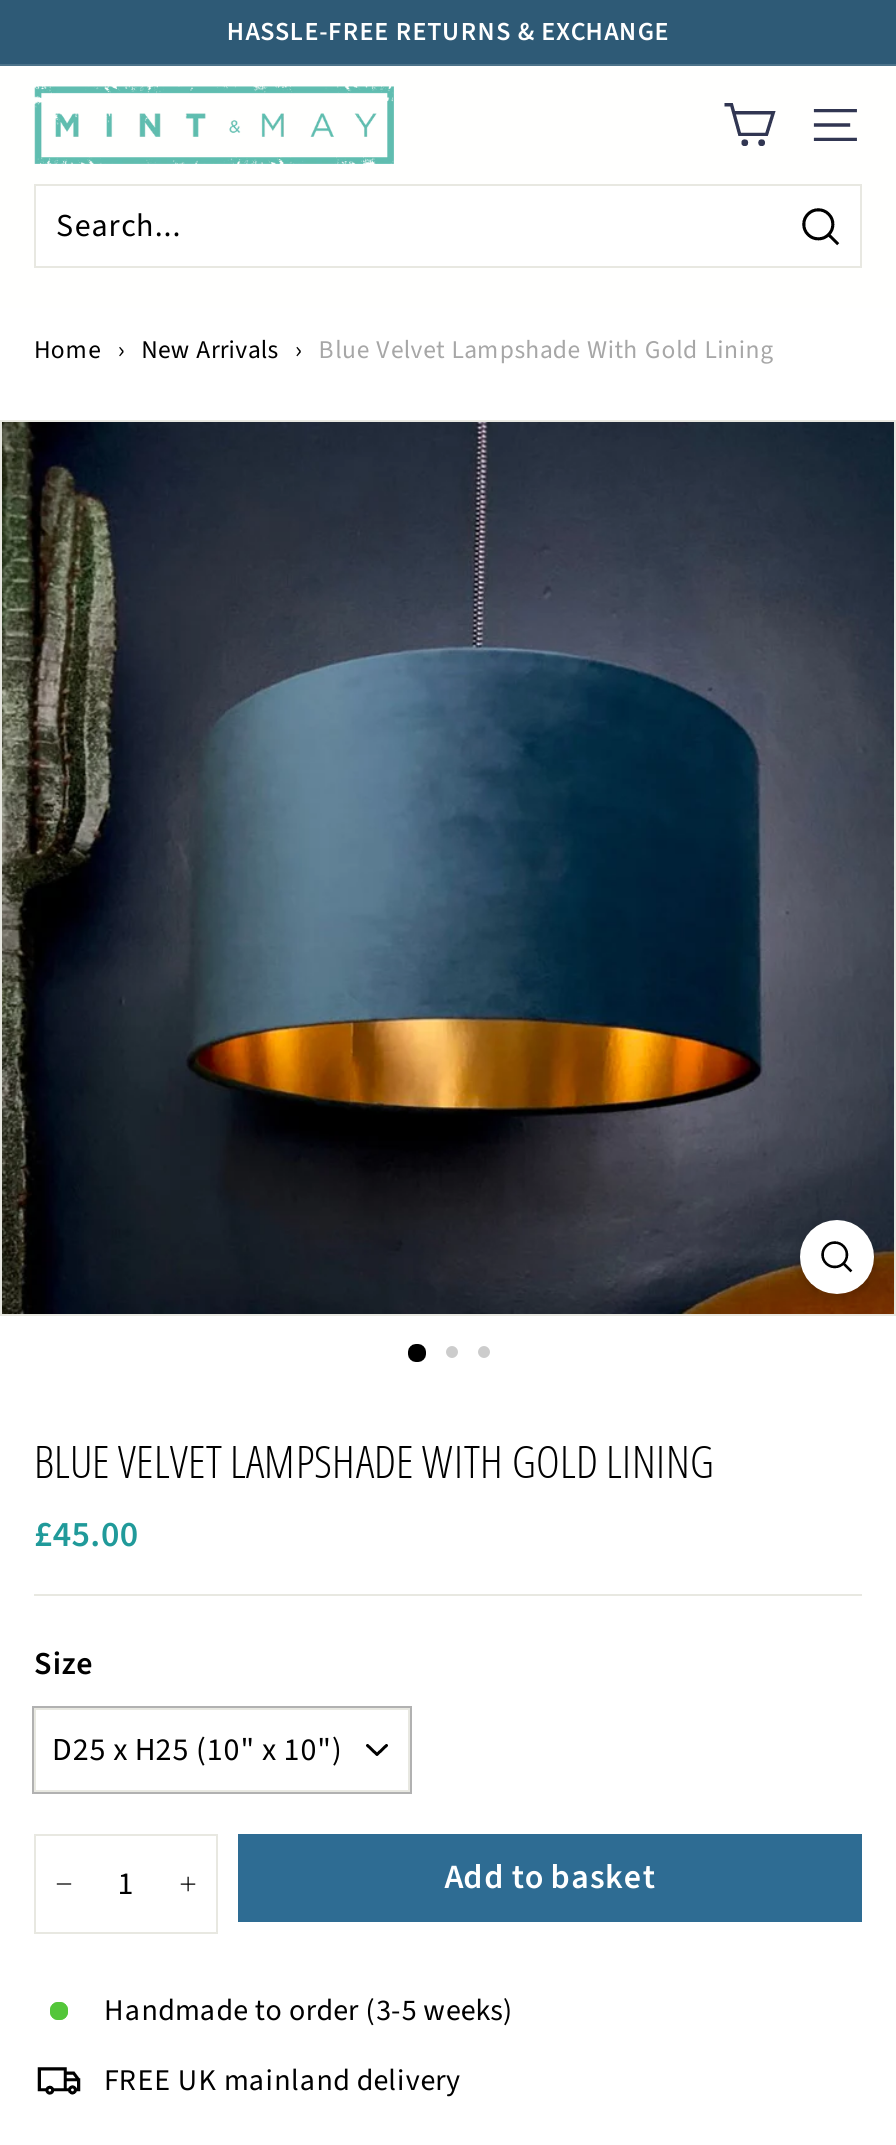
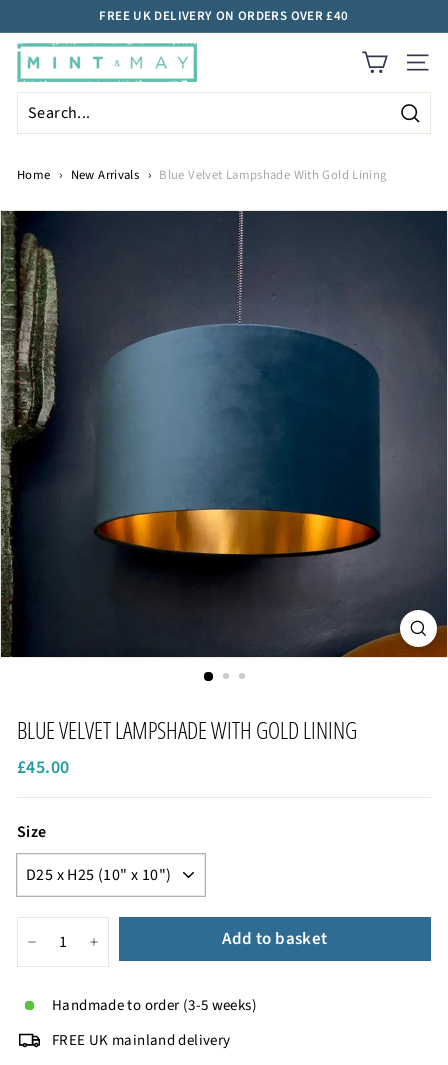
[227,14,669,50] HASSLE-FREE RETURNS & EXCHANGE -> [99,7,349,25] FREE UK DELIVERY ON ORDERS OVER £40

